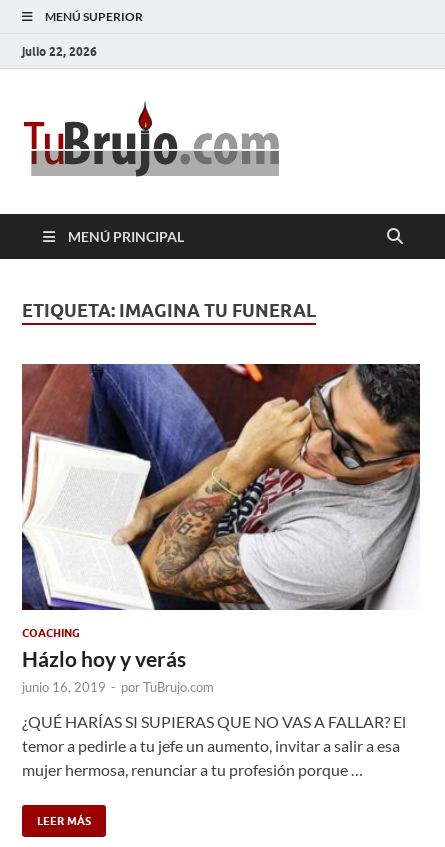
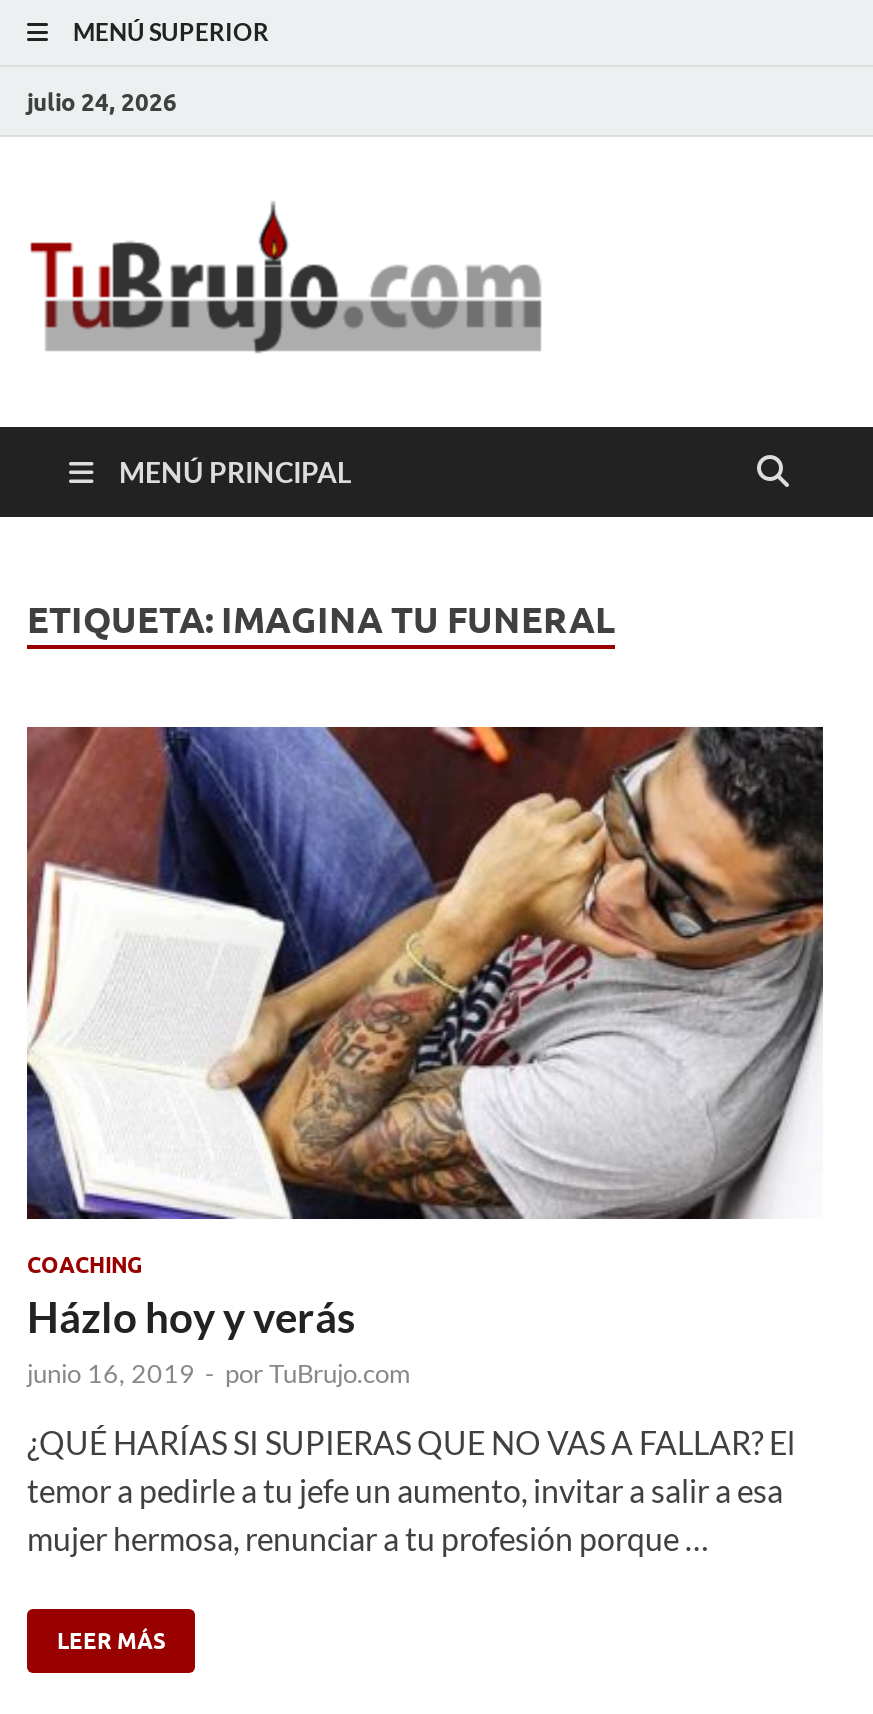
[22,43,97,58] julio 22, 2026 -> [27,86,177,116] julio 24, 2026

